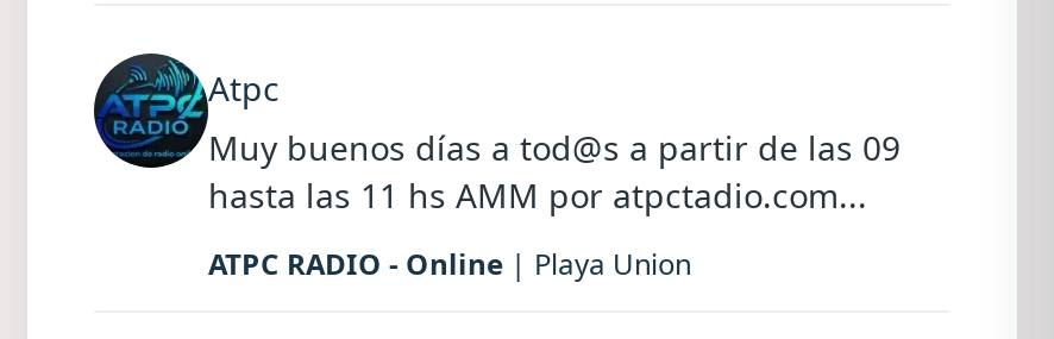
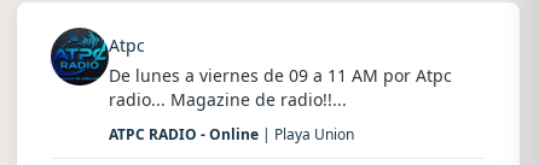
[208,126,901,219] Muy buenos días a tod@s a partir de las 09 | hasta las 11 hs AMM por atpctadio.com... -> [109,64,452,111] De lunes a viernes de 09 a 11 AM por Atpc | radio... Magazine de radio!!...

